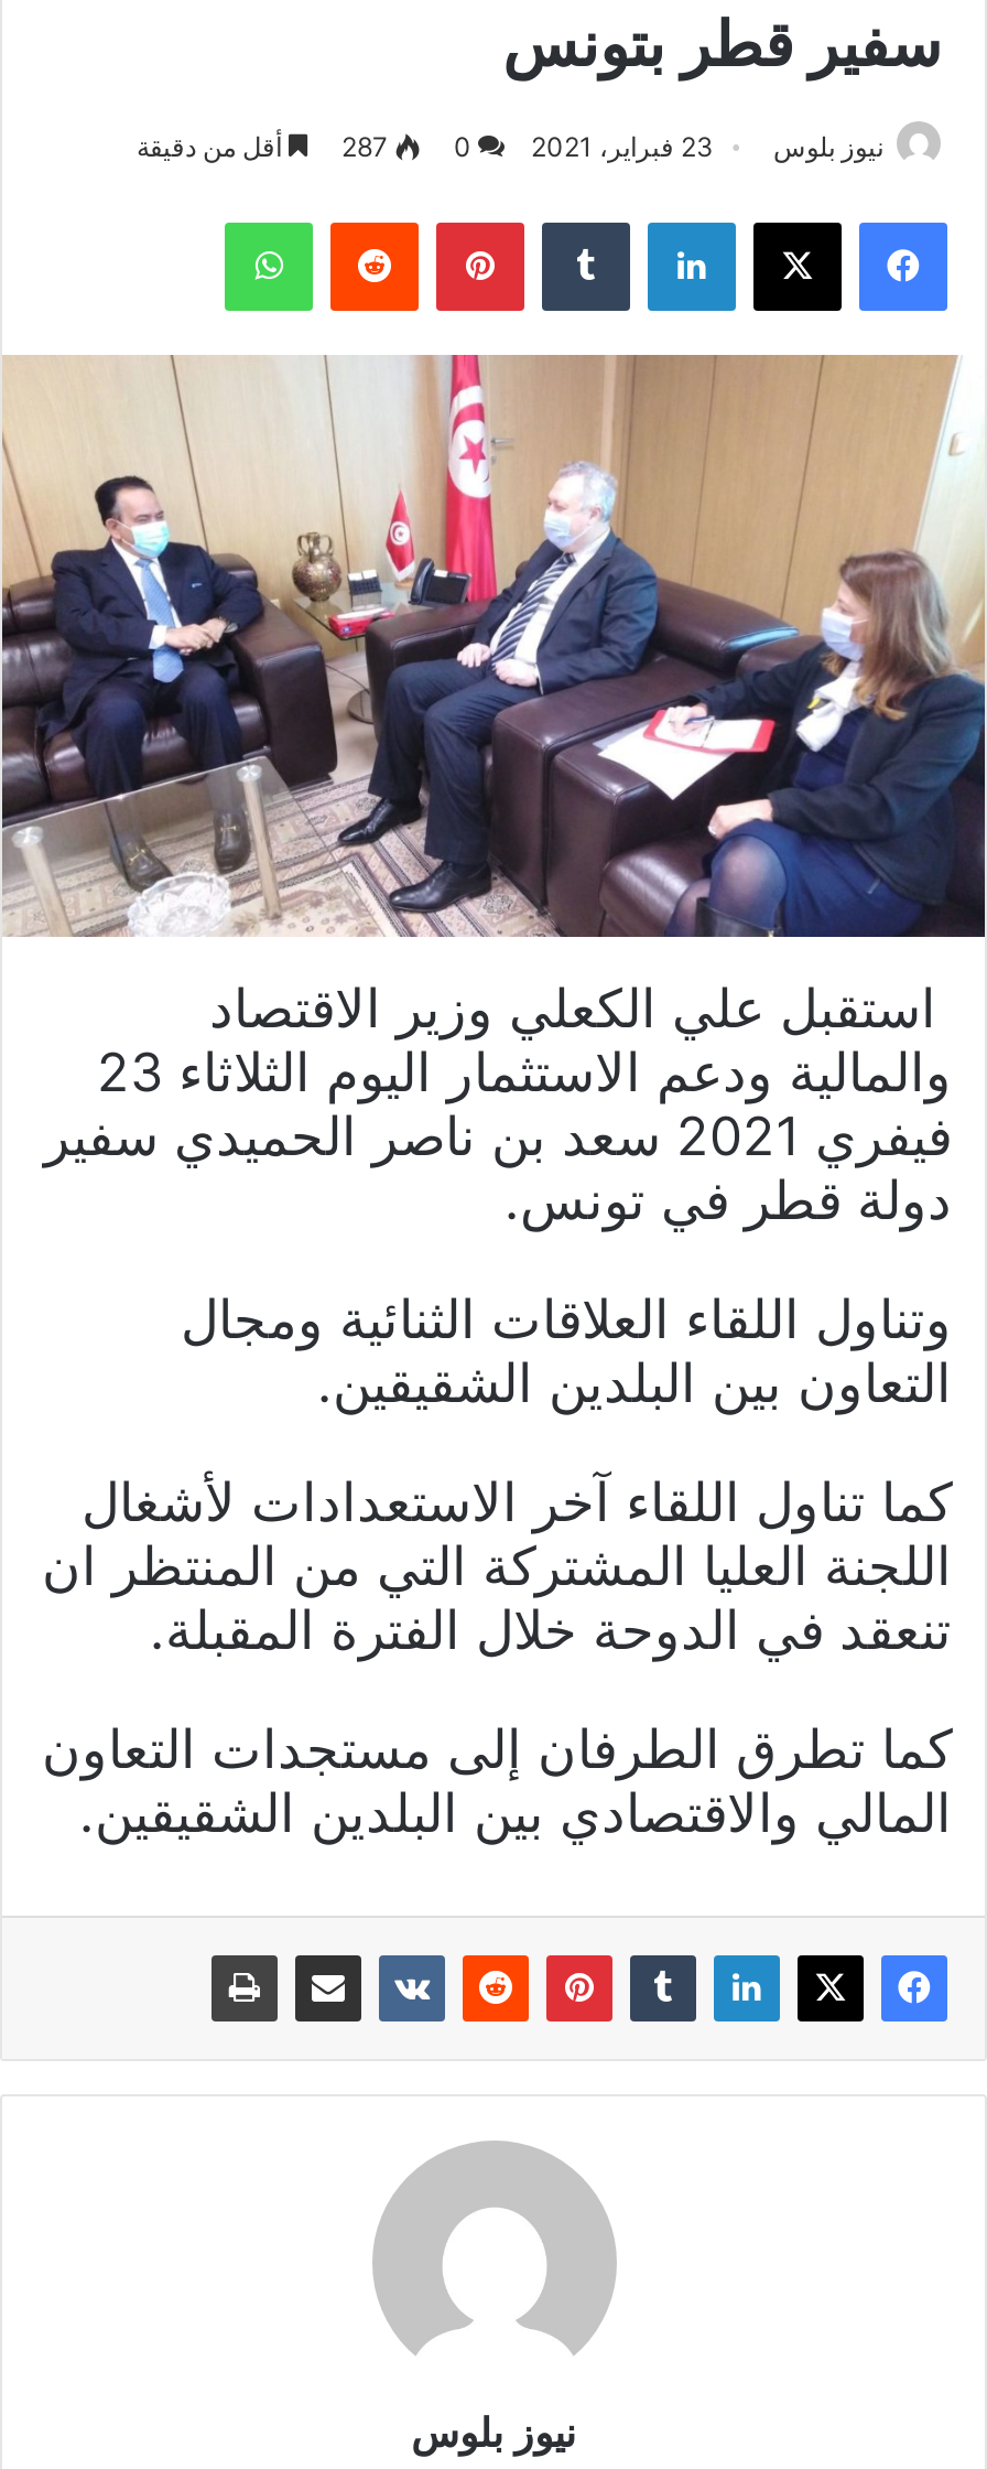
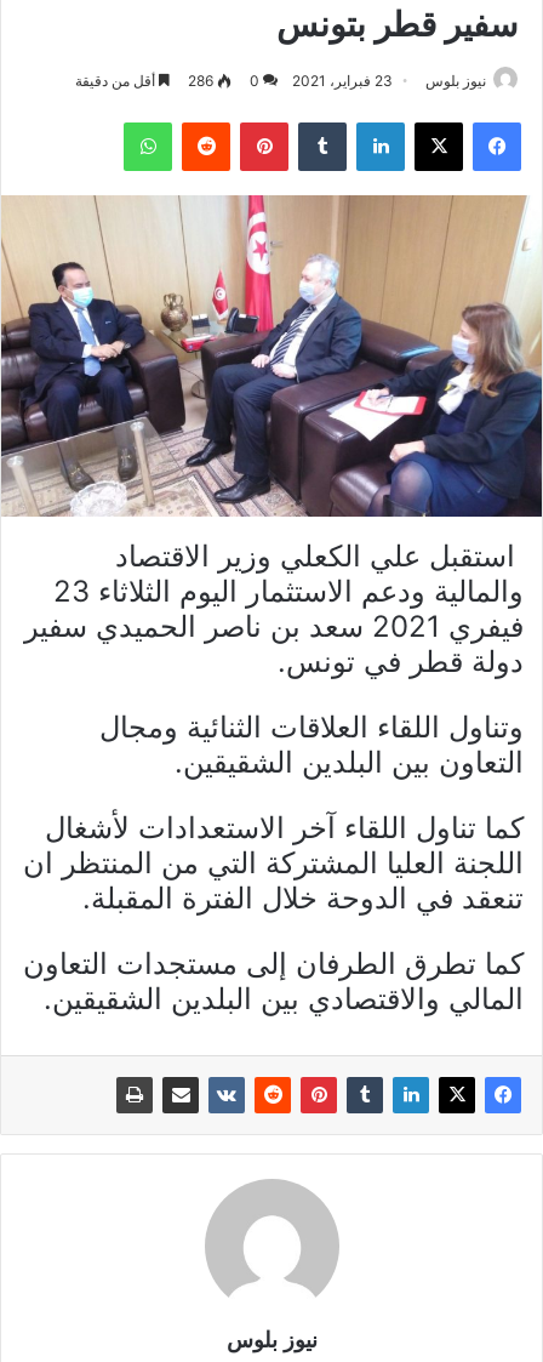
[341,130,388,163] 287 -> [188,72,213,90] 286

